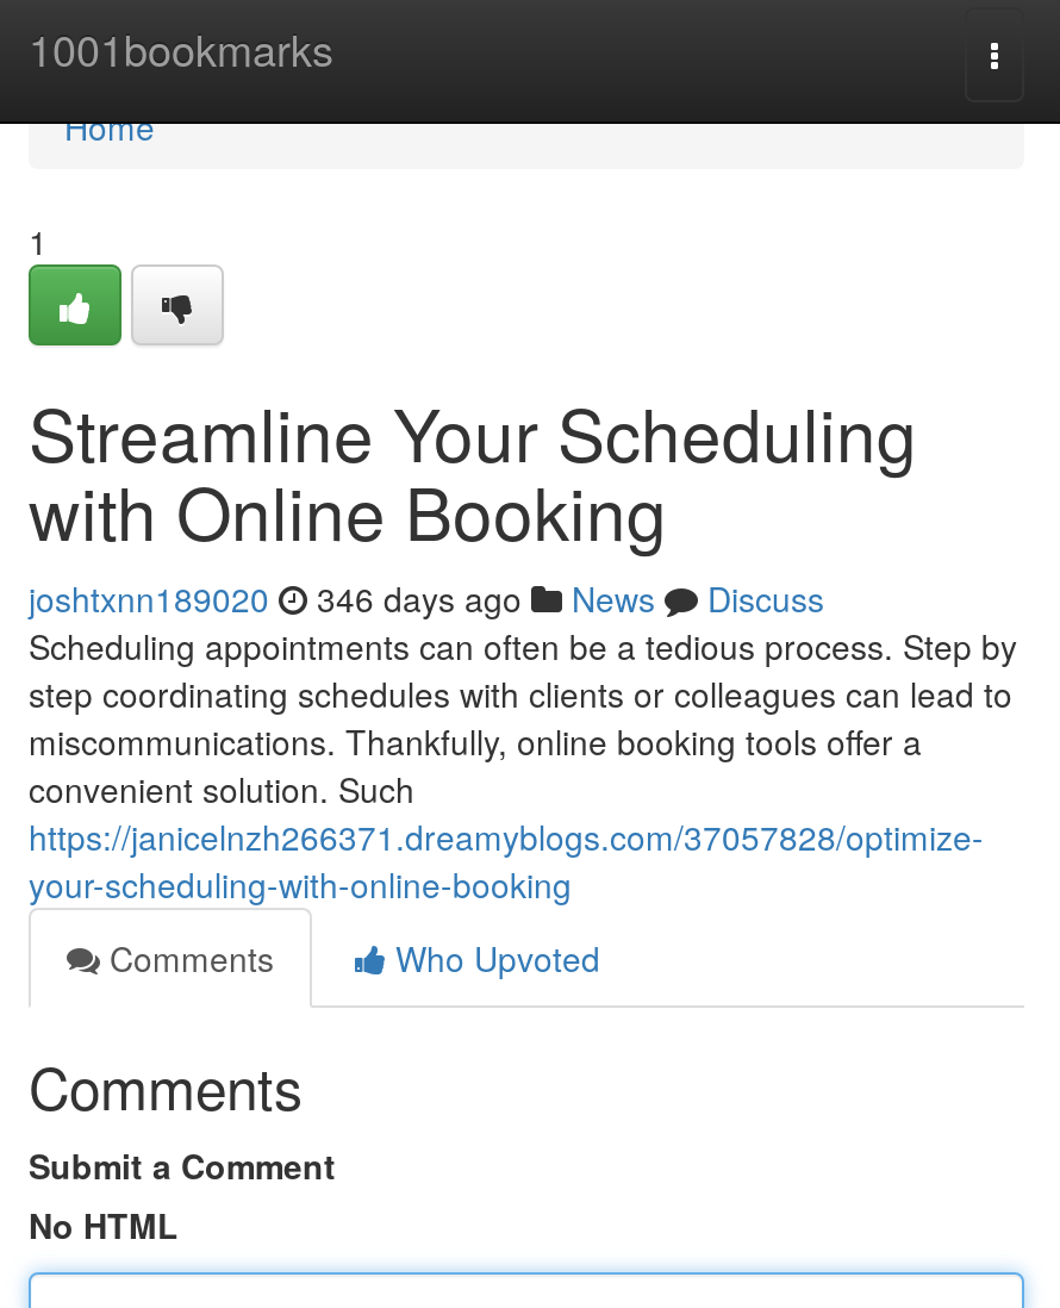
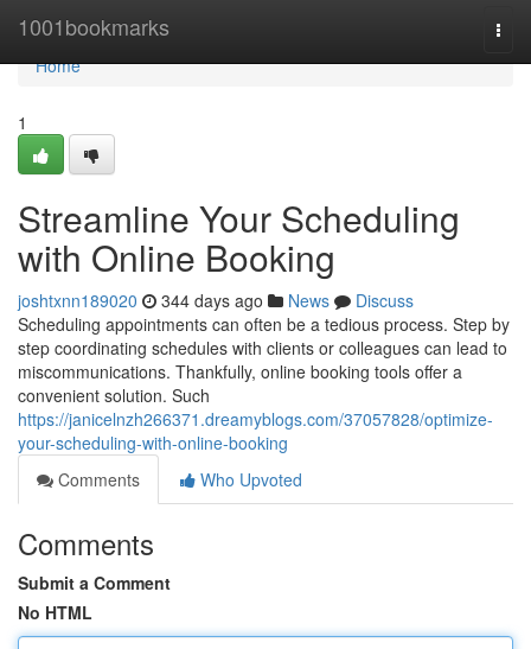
[29,574,824,622] joshtxnn189020 346 days ago News Discuss -> [18,288,414,312] joshtxnn189020 344 days ago News Discuss

